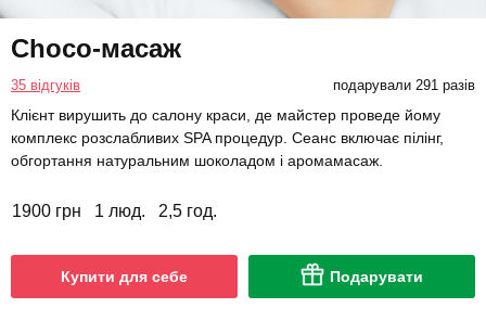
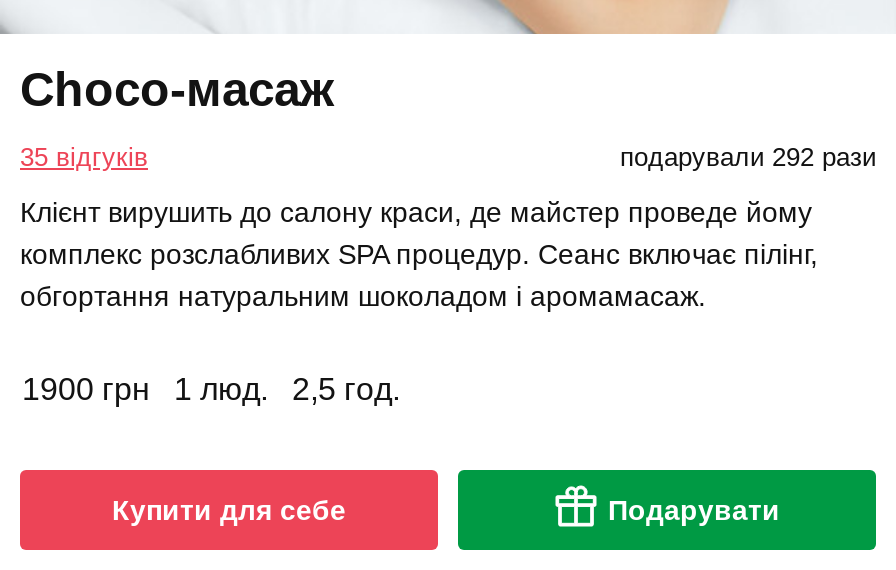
[333,78,475,94] подарували 291 разів -> [620,143,876,173] подарували 292 рази

